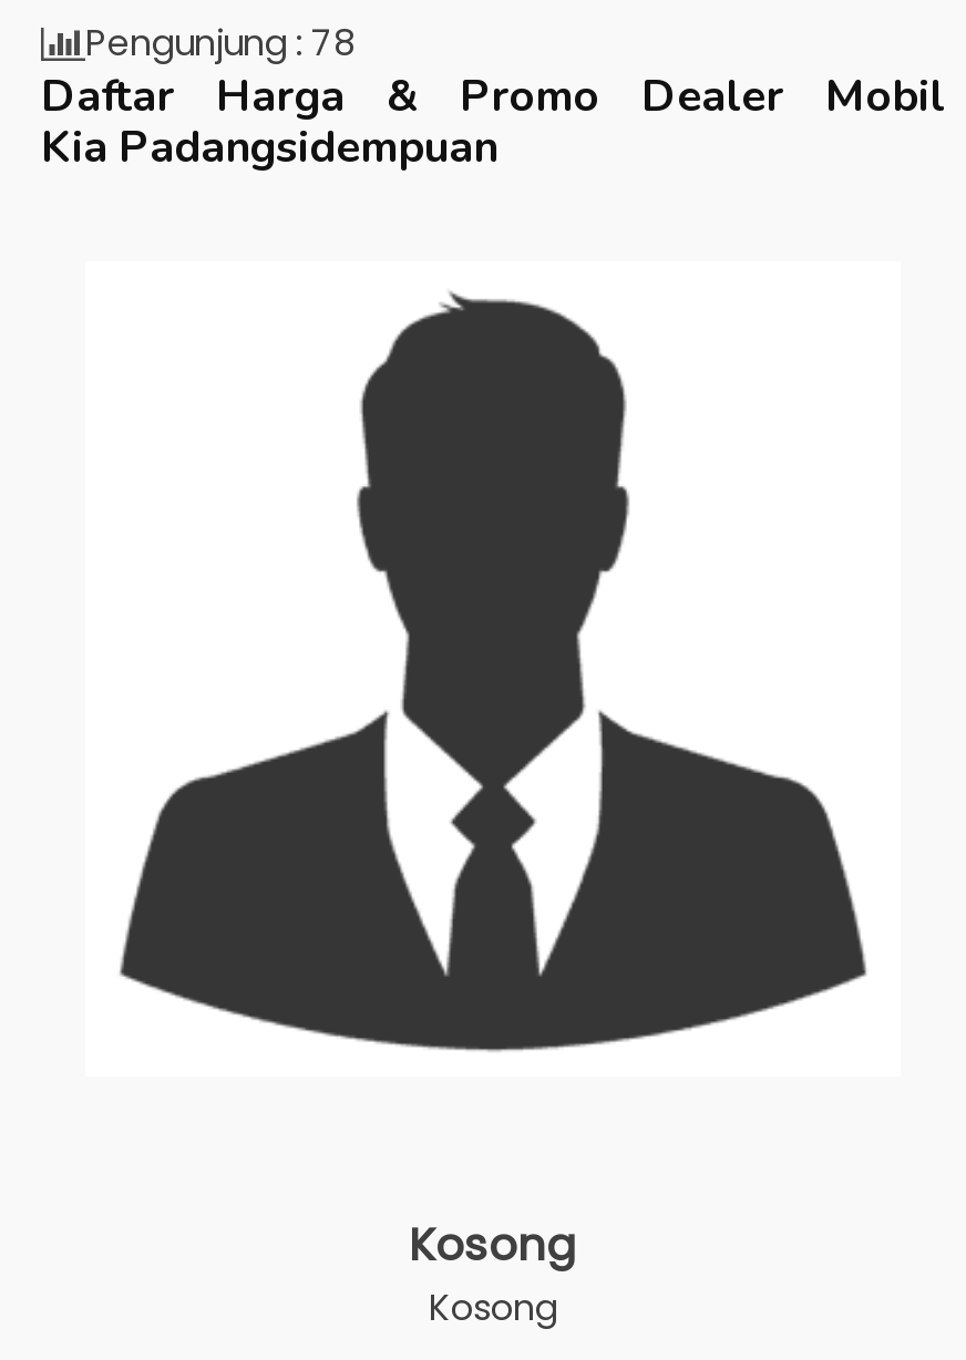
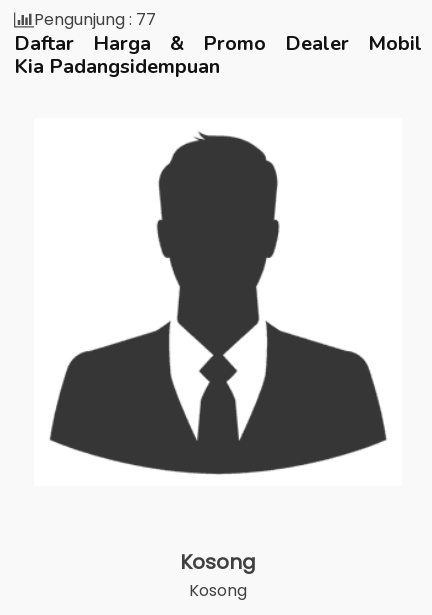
[85,18,356,69] Pengunjung : 78 -> [34,8,156,31] Pengunjung : 77

